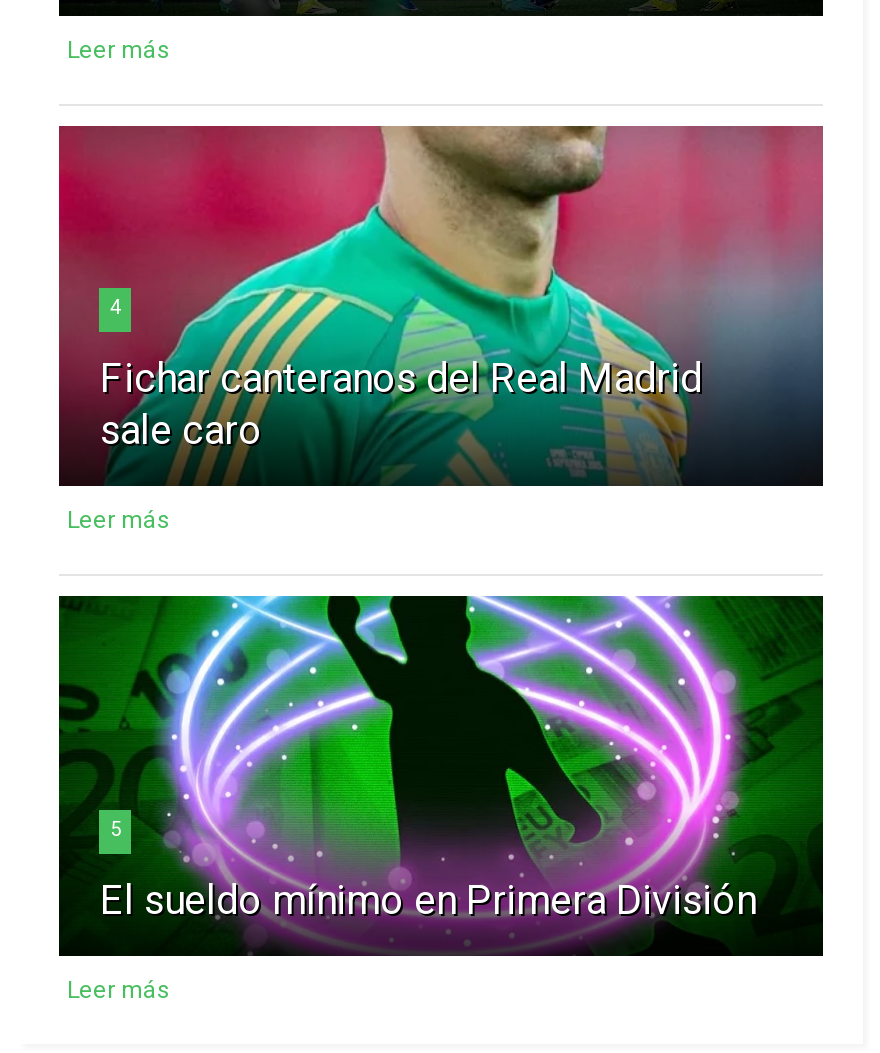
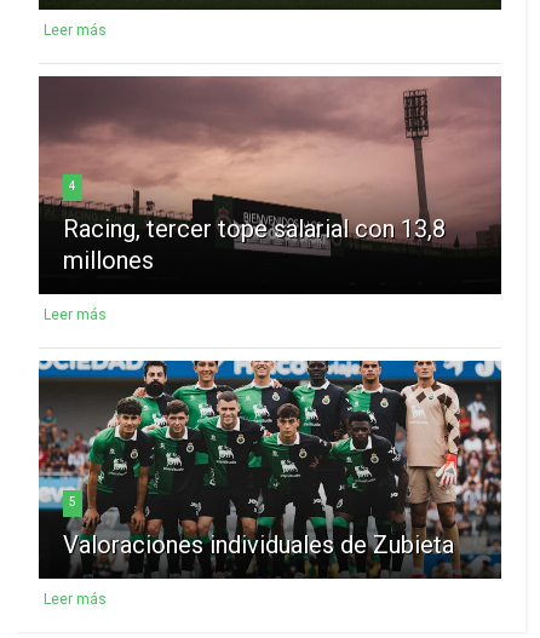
[57,126,823,486] [image] | Fichar canteranos del Real Madrid | sale caro -> [38,76,501,294] [image] | Racing, tercer tope salarial con 13,8 | millones
[57,594,825,956] [image] | El sueldo mínimo en Primera División -> [38,360,502,579] [image] | Valoraciones individuales de Zubieta

